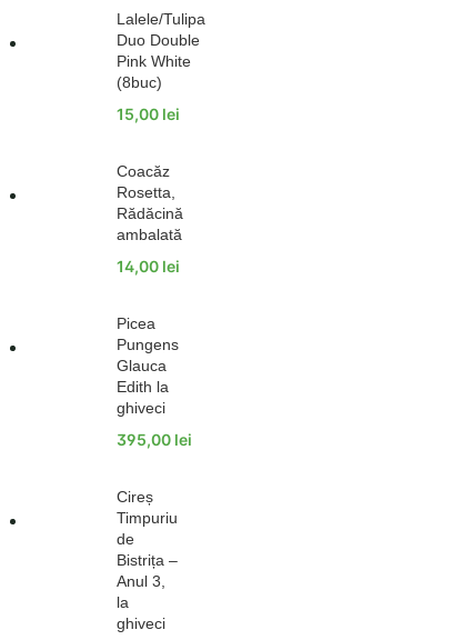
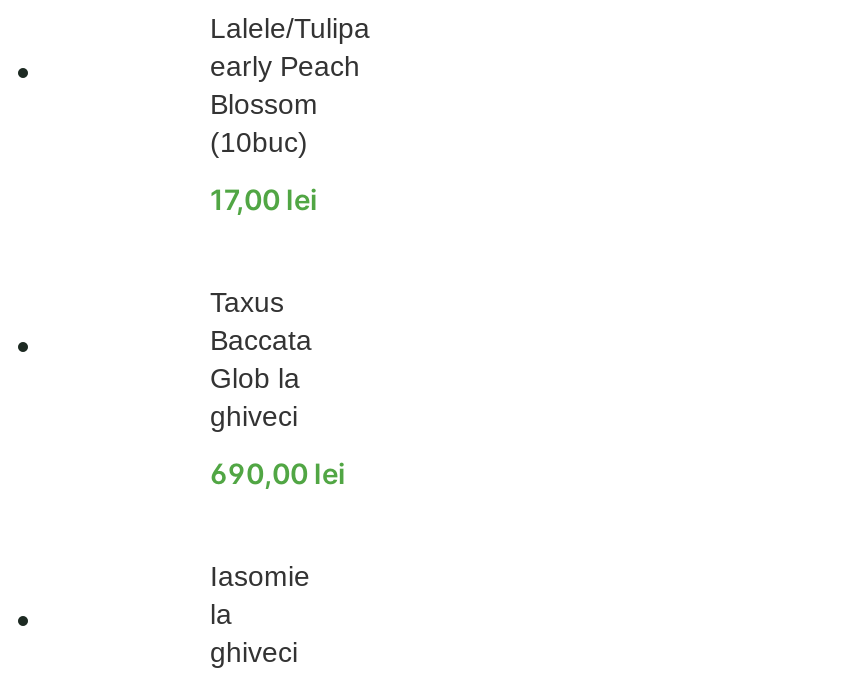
[117,31,200,396] Duo Double | Pink White | (8buc) | 15,00 lei | Coacăz | Rosetta, | Rădăcină | ambalată | 14,00 lei | Picea | Pungens | Glauca | Edith la -> [210,50,360,394] early Peach | Blossom | (10buc) | 17,00 lei | Taxus | Baccata | Glob la
[117,430,192,449] 395,00 lei -> [210,456,346,490] 690,00 lei
[117,488,178,590] Cireș | Timpuriu | de | Bistrița – | Anul 3, -> [210,560,310,592] Iasomie

